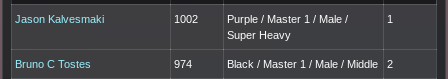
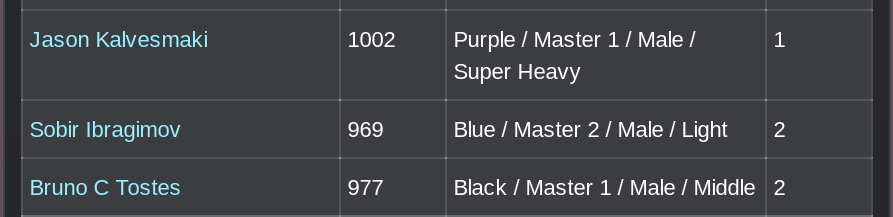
none -> [29,116,785,140] Sobir Ibragimov | 969 | Blue / Master 2 / Male / Light | 2
[174,57,192,69] 974 -> [347,174,383,198] 977

